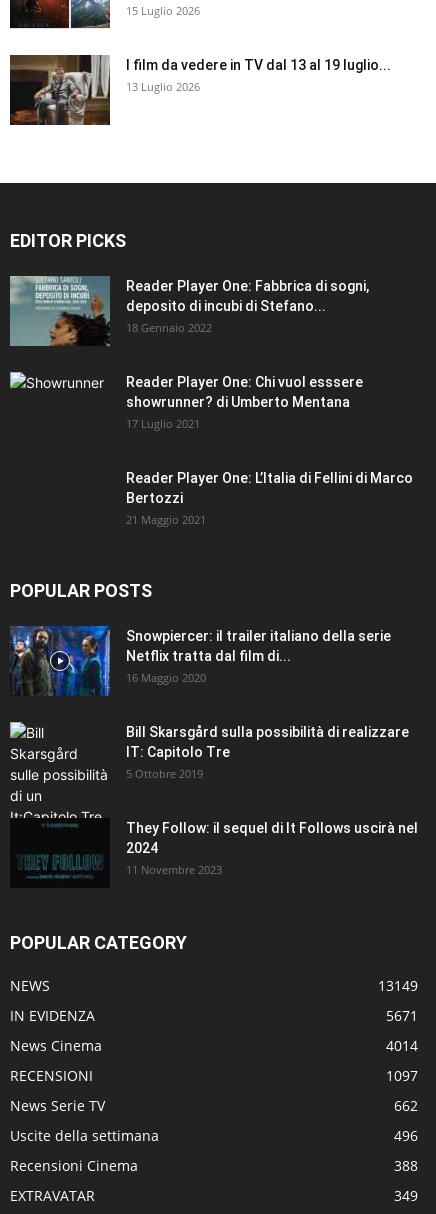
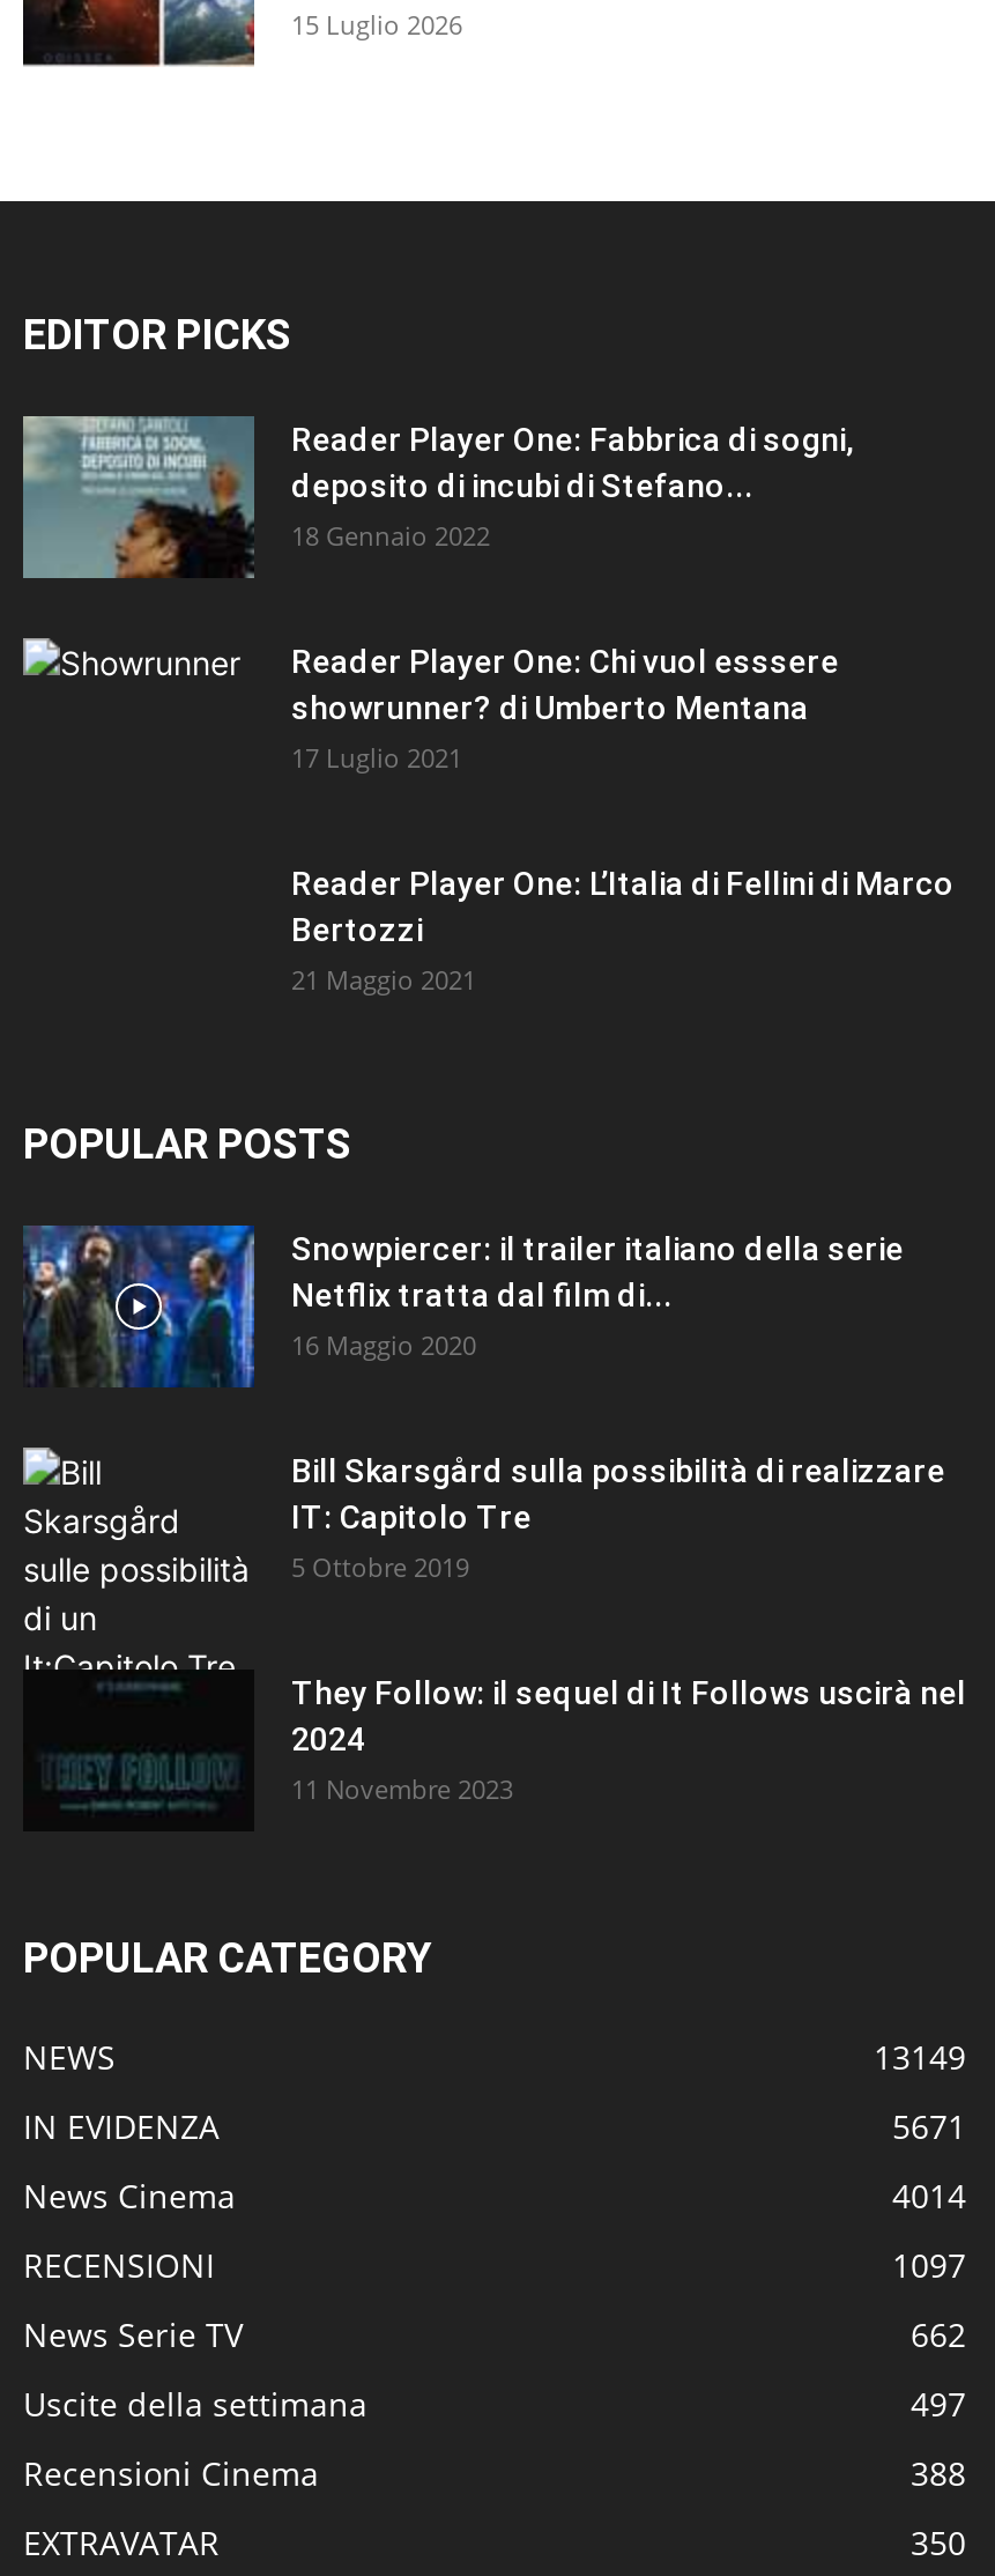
[9,54,391,126] [image] | I film da vedere in TV dal 13 al 19 luglio... | 13 Luglio 2026 -> none
[394,1126,418,1145] 496 -> [911,2383,966,2427] 497
[394,1186,418,1205] 349 -> [911,2521,966,2565] 350

